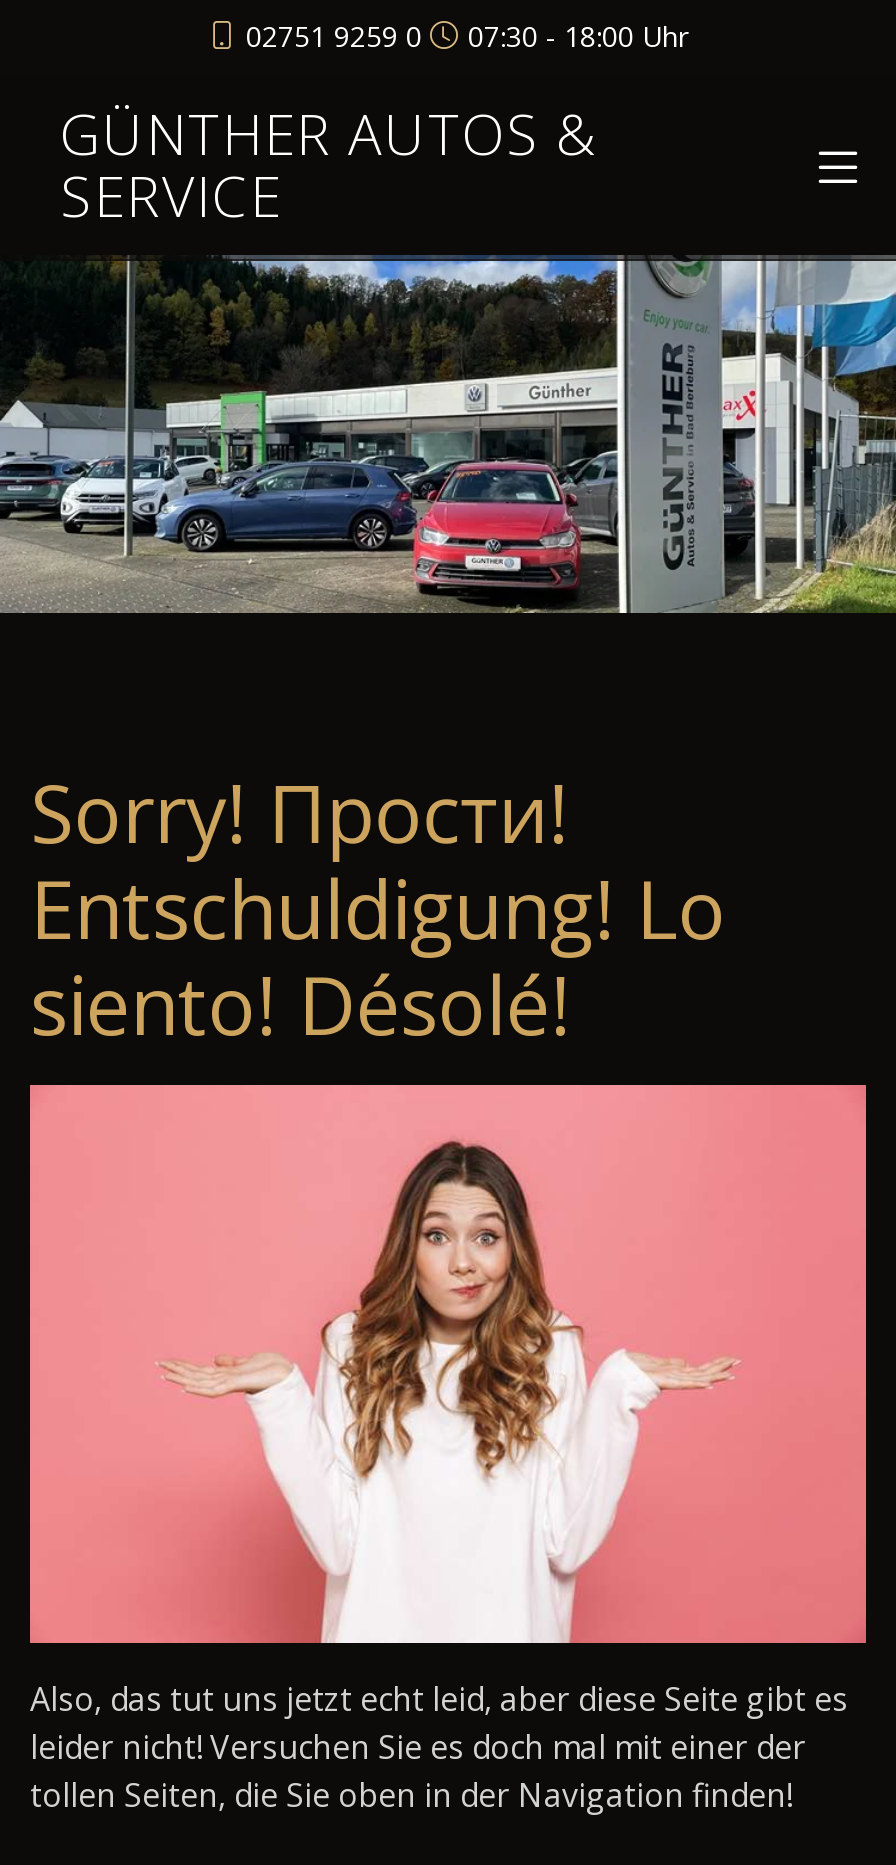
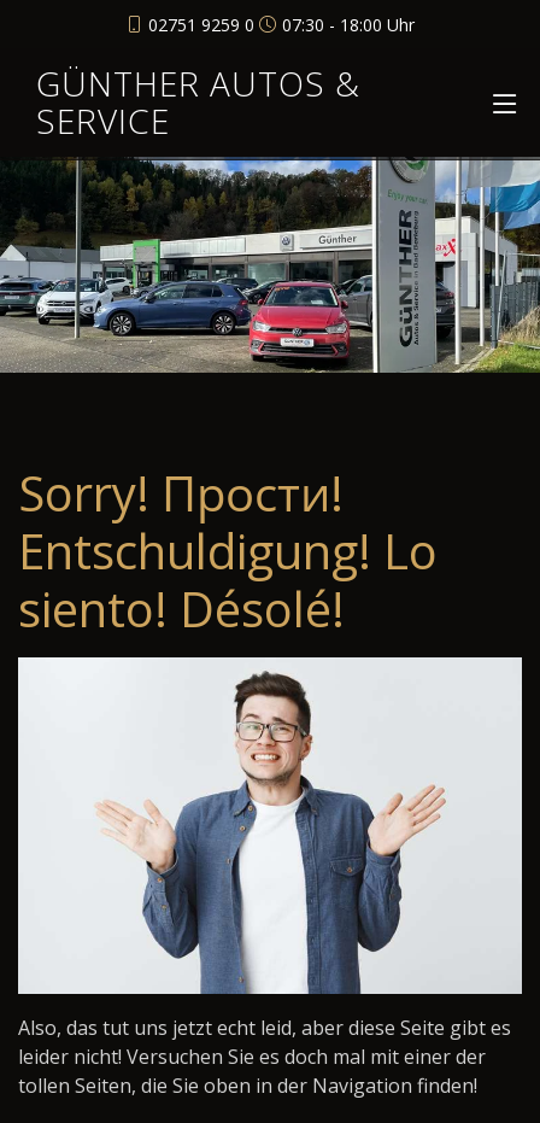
[28,1083,868,1645] [image] -> [17,656,523,995] [image]

